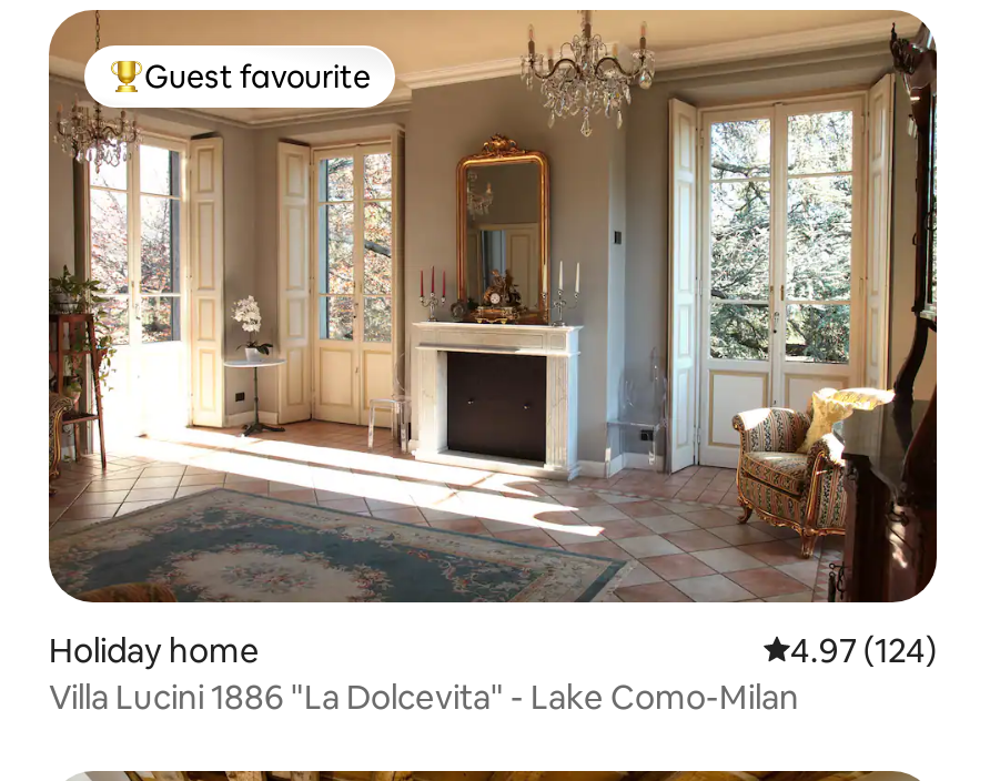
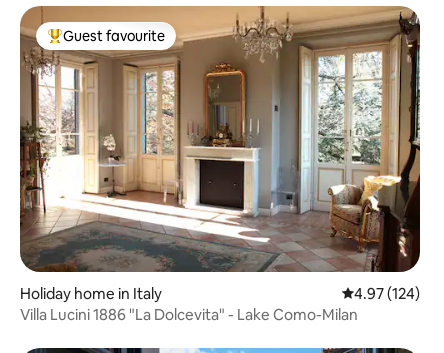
[49,628,260,671] Holiday home -> [20,284,162,303] Holiday home in Italy

